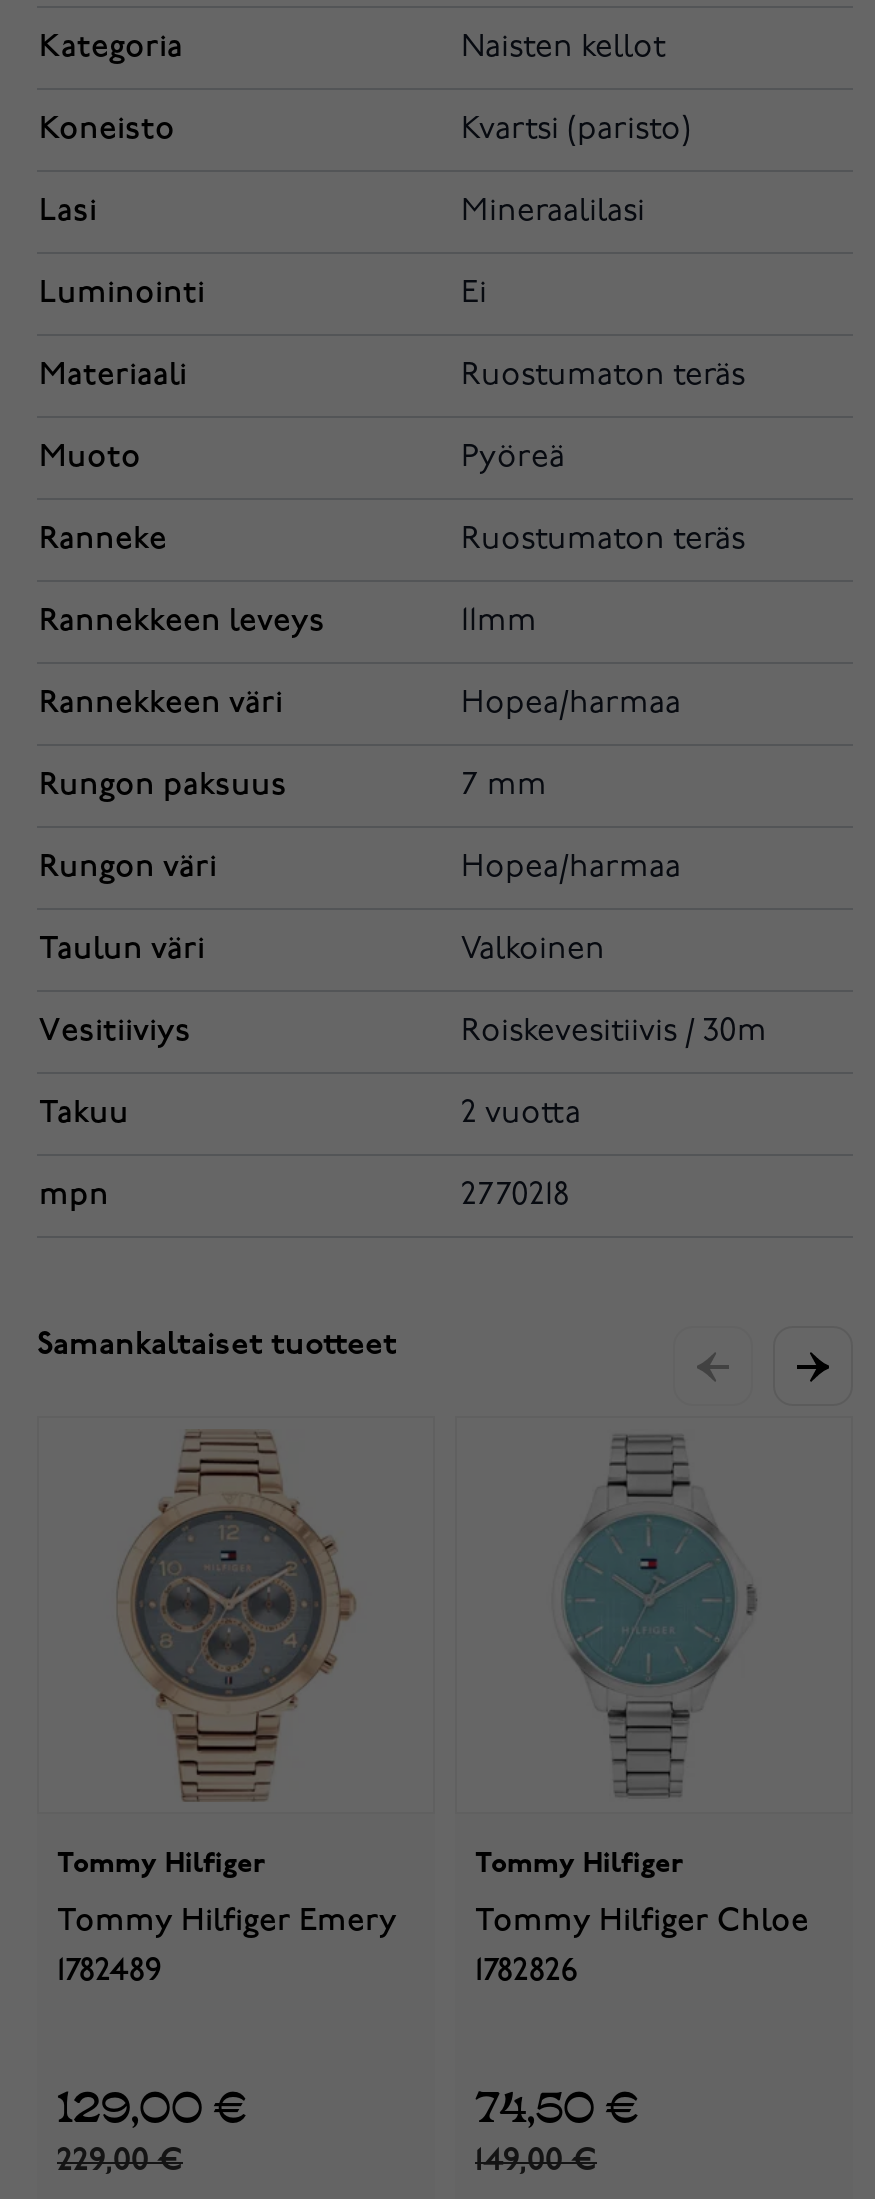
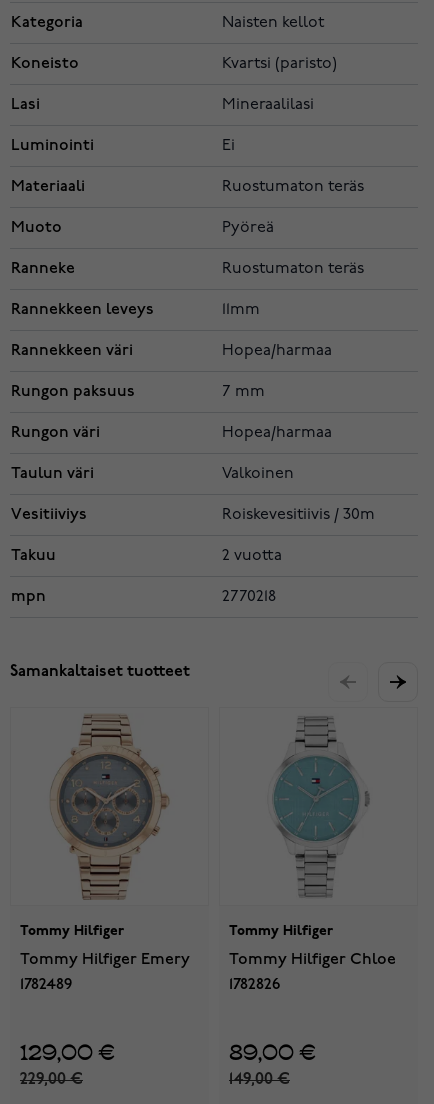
[475,2064,639,2134] 74,50 € -> [229,1031,316,1066] 89,00 €

